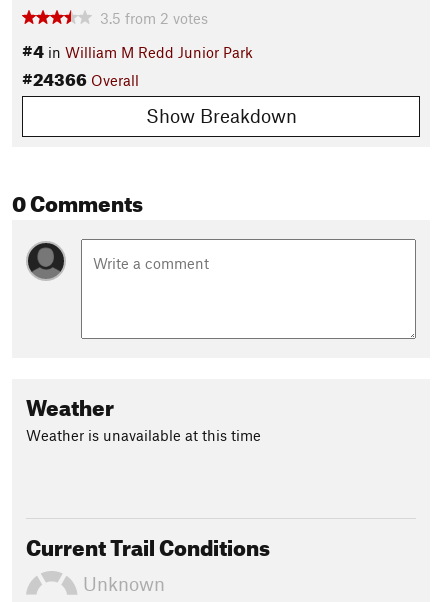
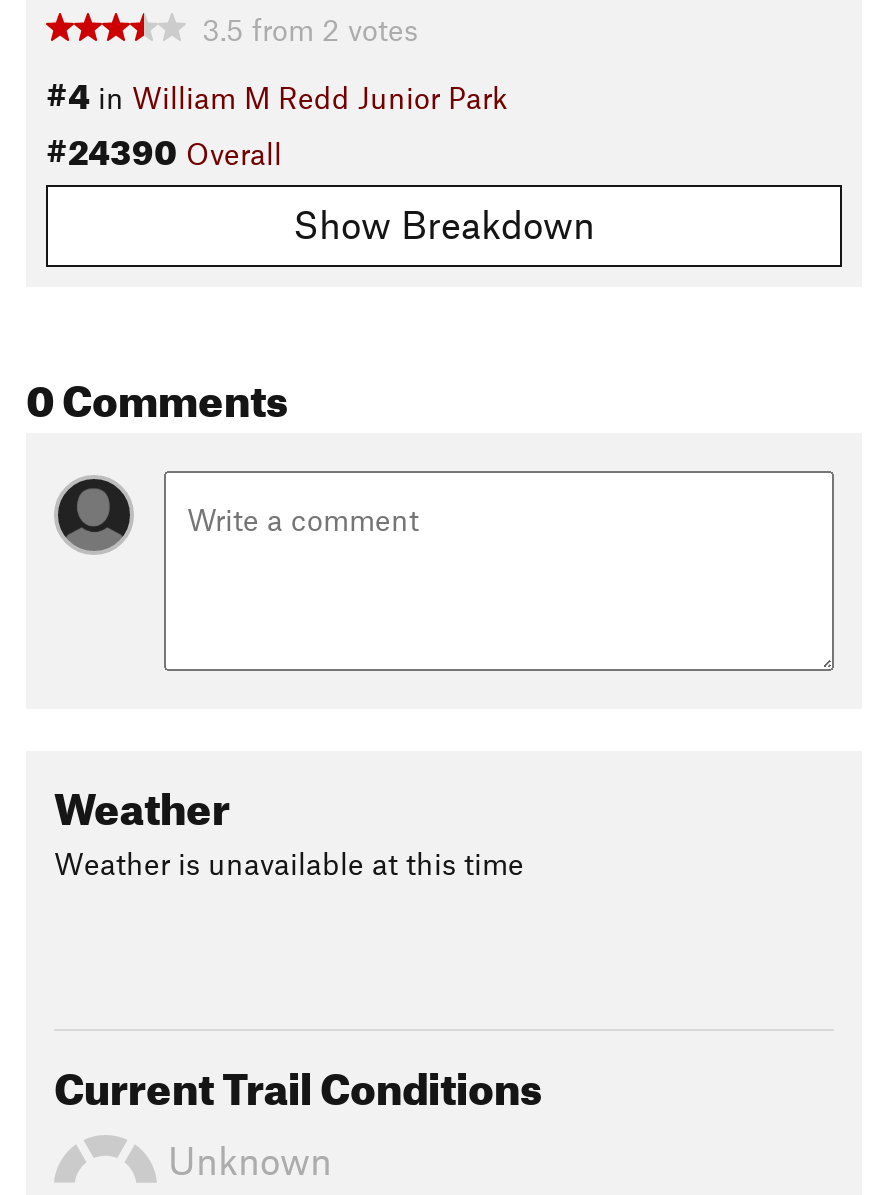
[22,63,139,90] #24366 Overall -> [46,119,282,173] #24390 Overall

